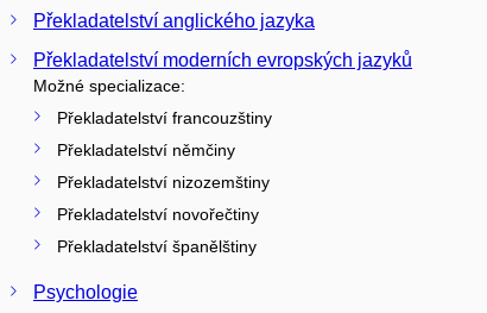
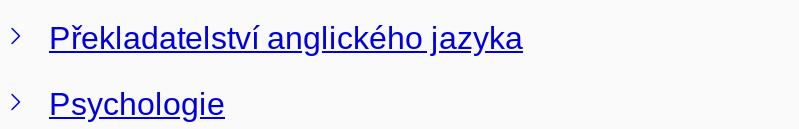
[33,50,412,256] Překladatelství moderních evropských jazyků | Možné specializace: | Překladatelství francouzštiny | Překladatelství němčiny | Překladatelství nizozemštiny | Překladatelství novořečtiny | Překladatelství španělštiny -> none

